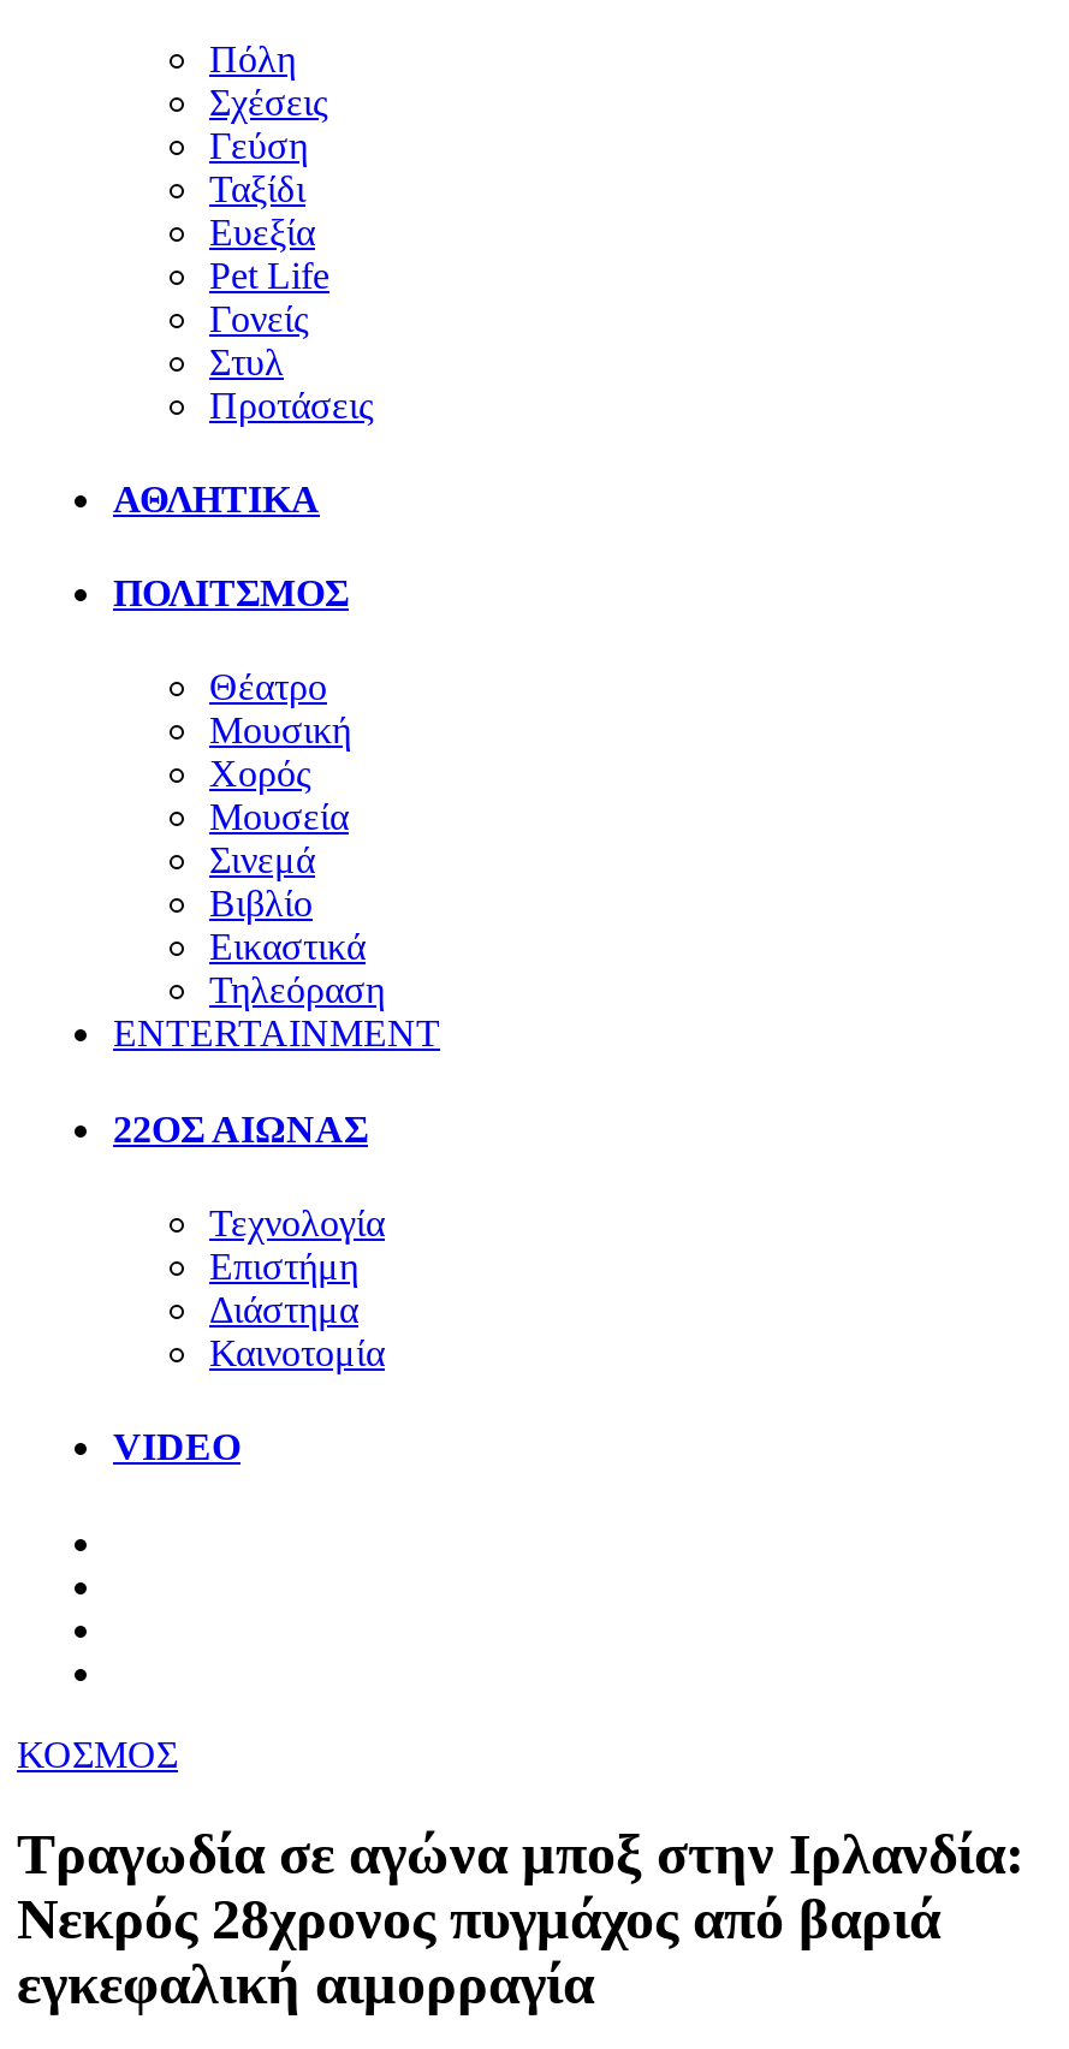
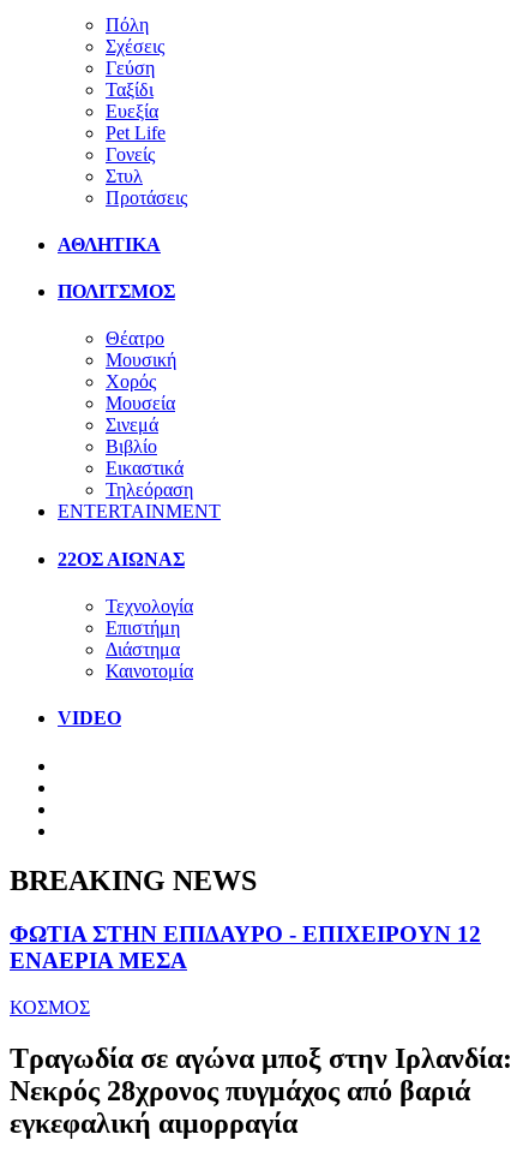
none -> [10,865,481,973] BREAKING NEWS | ΦΩΤΙΑ ΣΤΗΝ ΕΠΙΔΑΥΡΟ - ΕΠΙΧΕΙΡΟΥΝ 12 | ΕΝΑΕΡΙΑ ΜΕΣΑ

